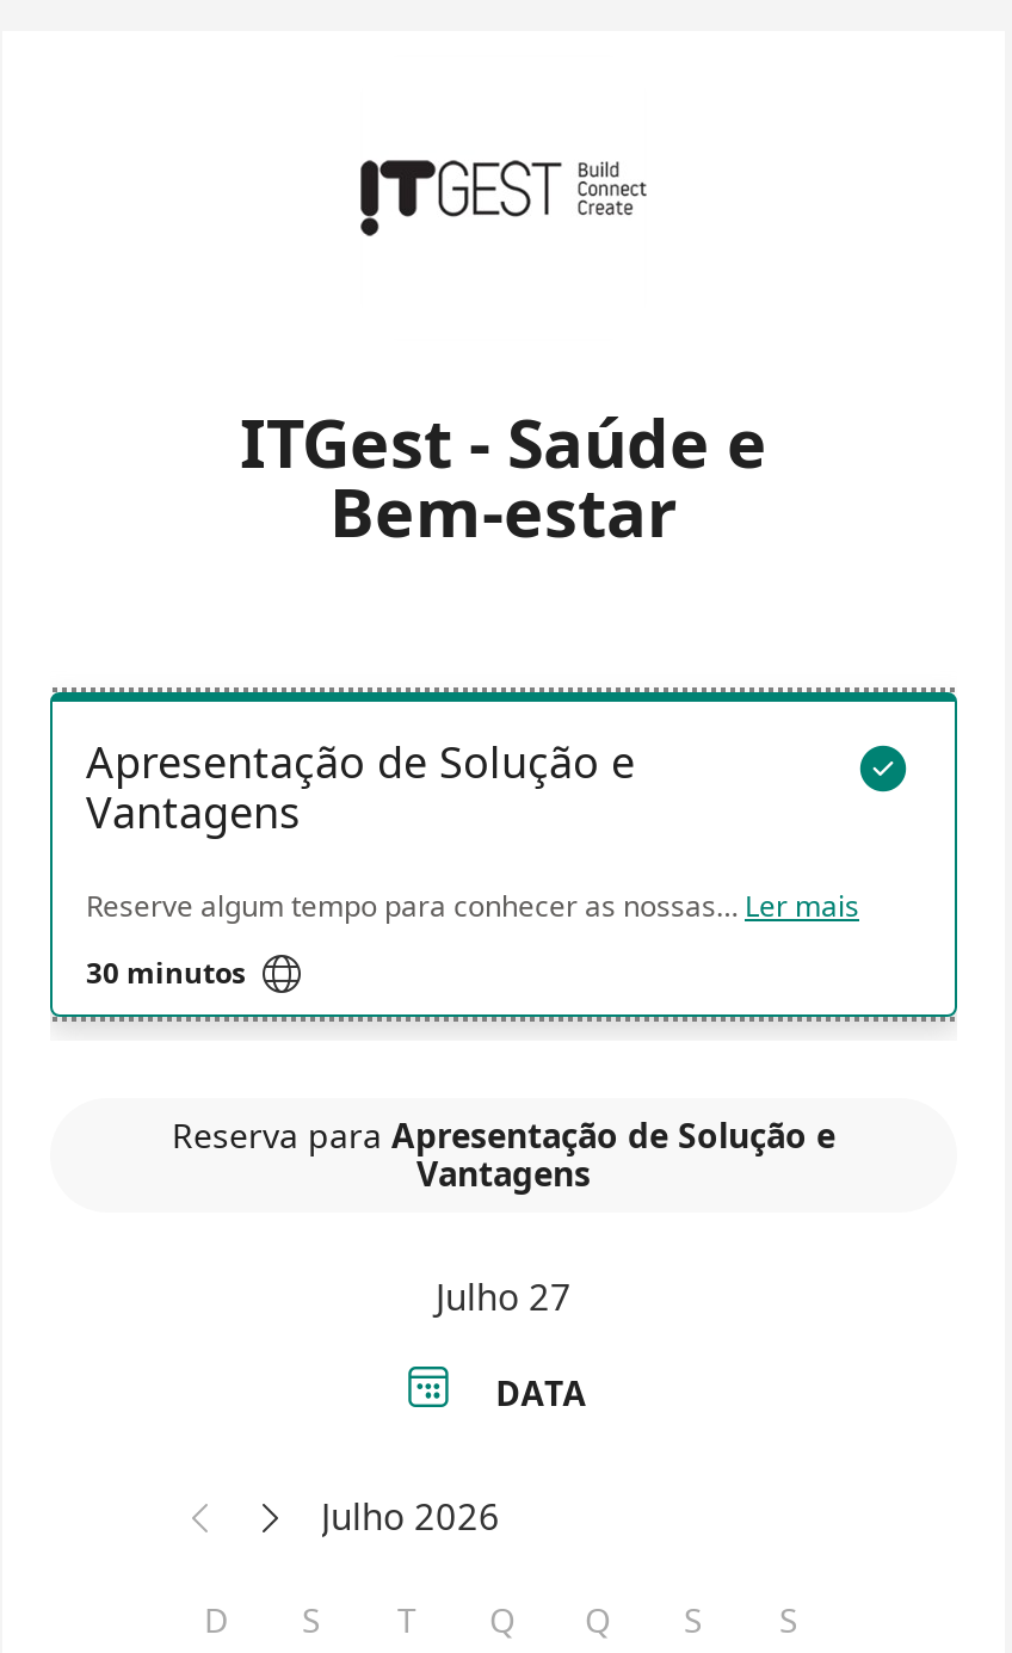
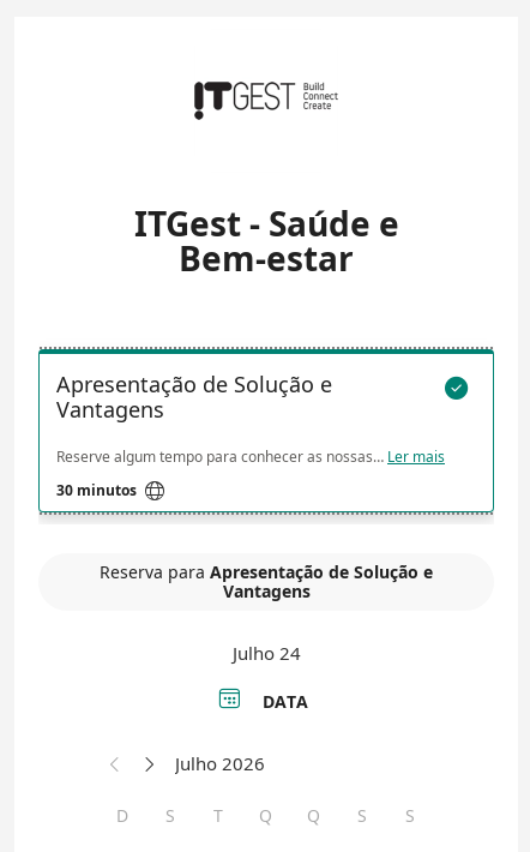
[436,1272,572,1320] Julho 27 -> [232,641,300,665] Julho 24

